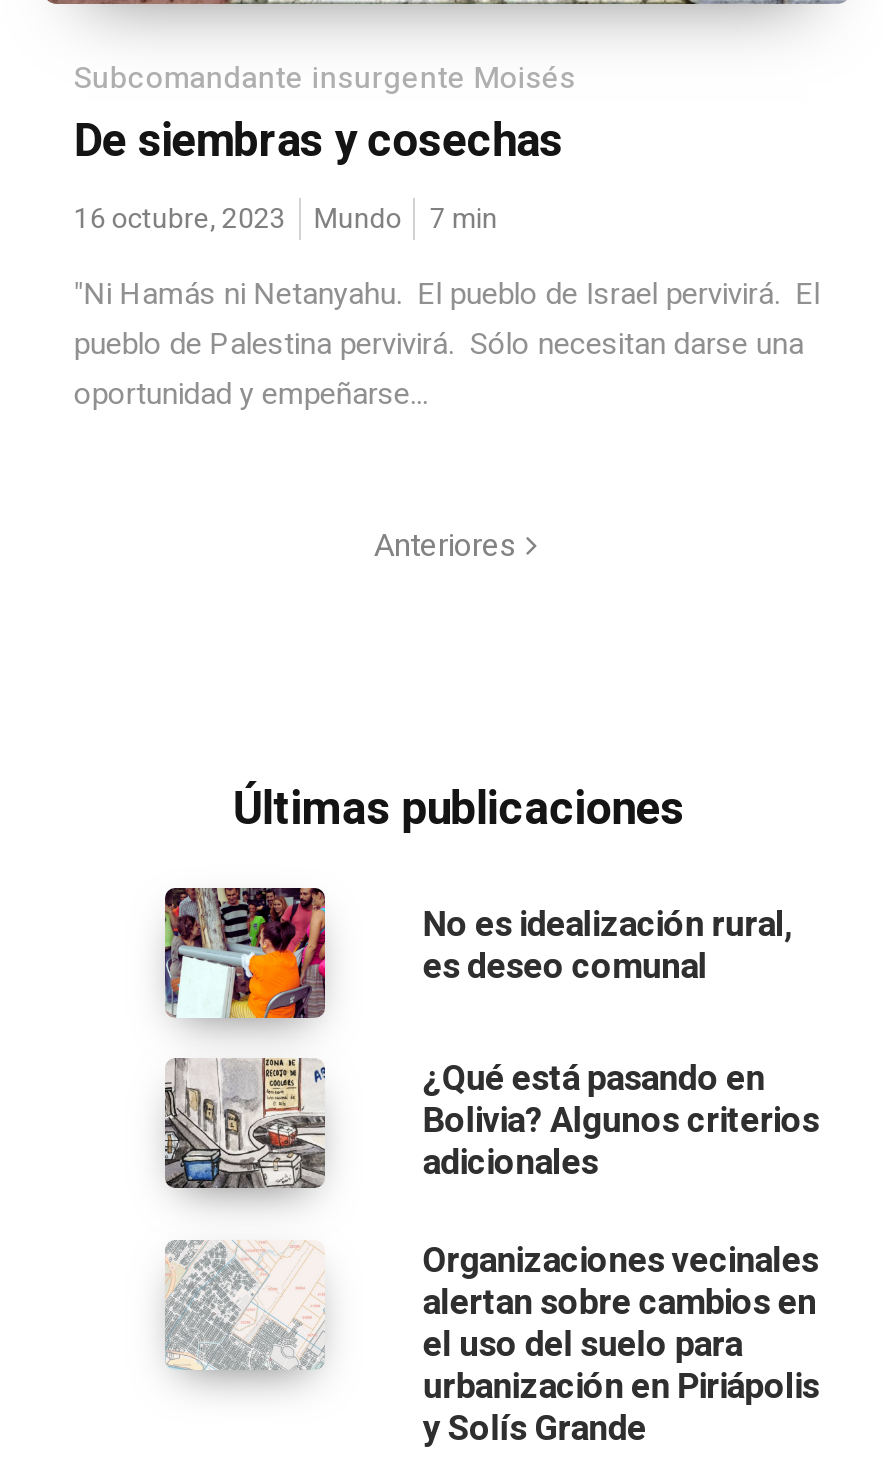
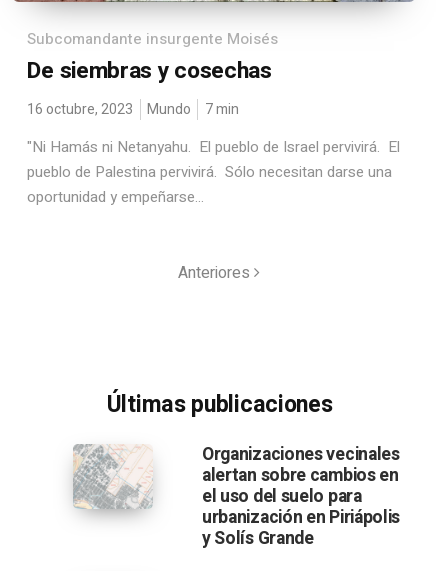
[163,886,327,1020] [image] -> none
[423,899,819,1188] No es idealización rural, | es deseo comunal | ¿Qué está pasando en | Bolivia? Algunos criterios | adicionales -> none
[161,1056,329,1206] [image] -> none

